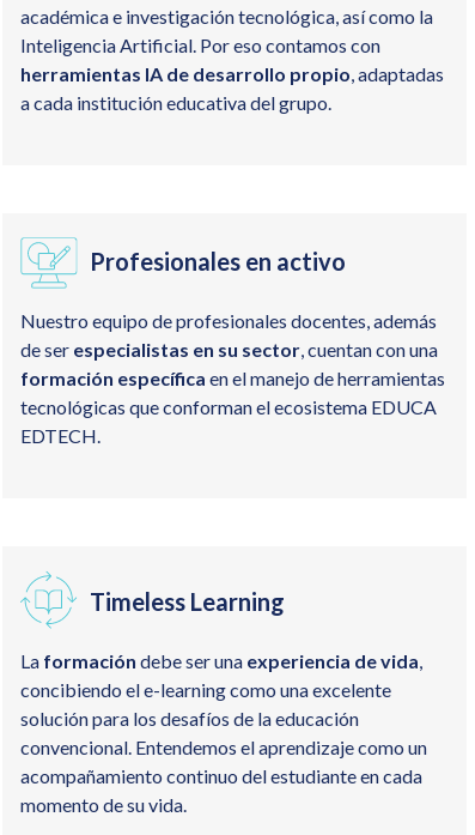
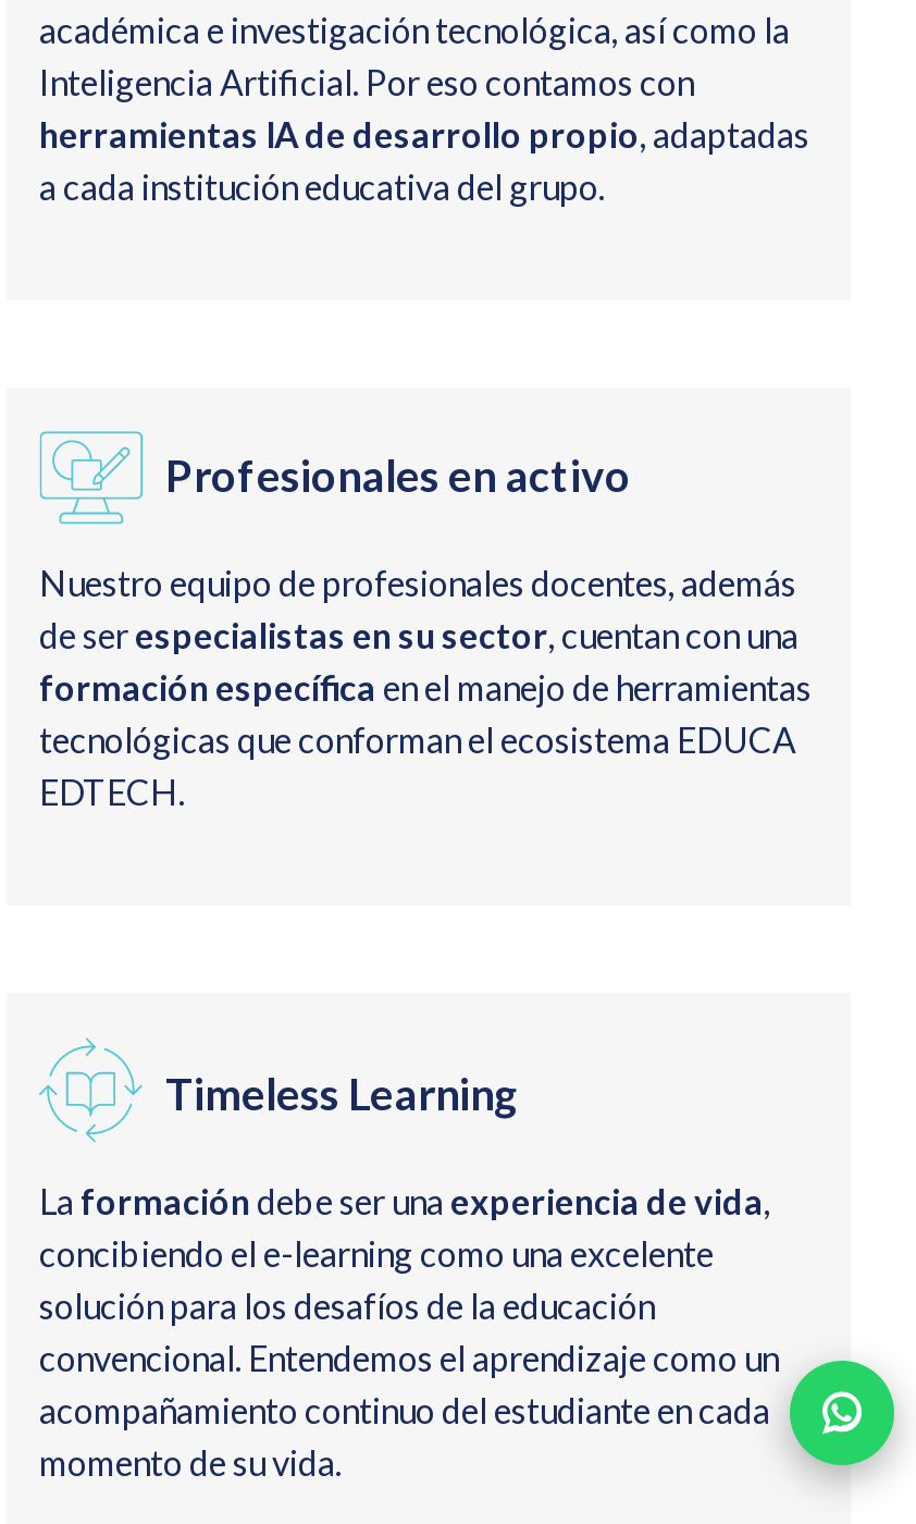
none -> [779,1356,905,1489] [image]

